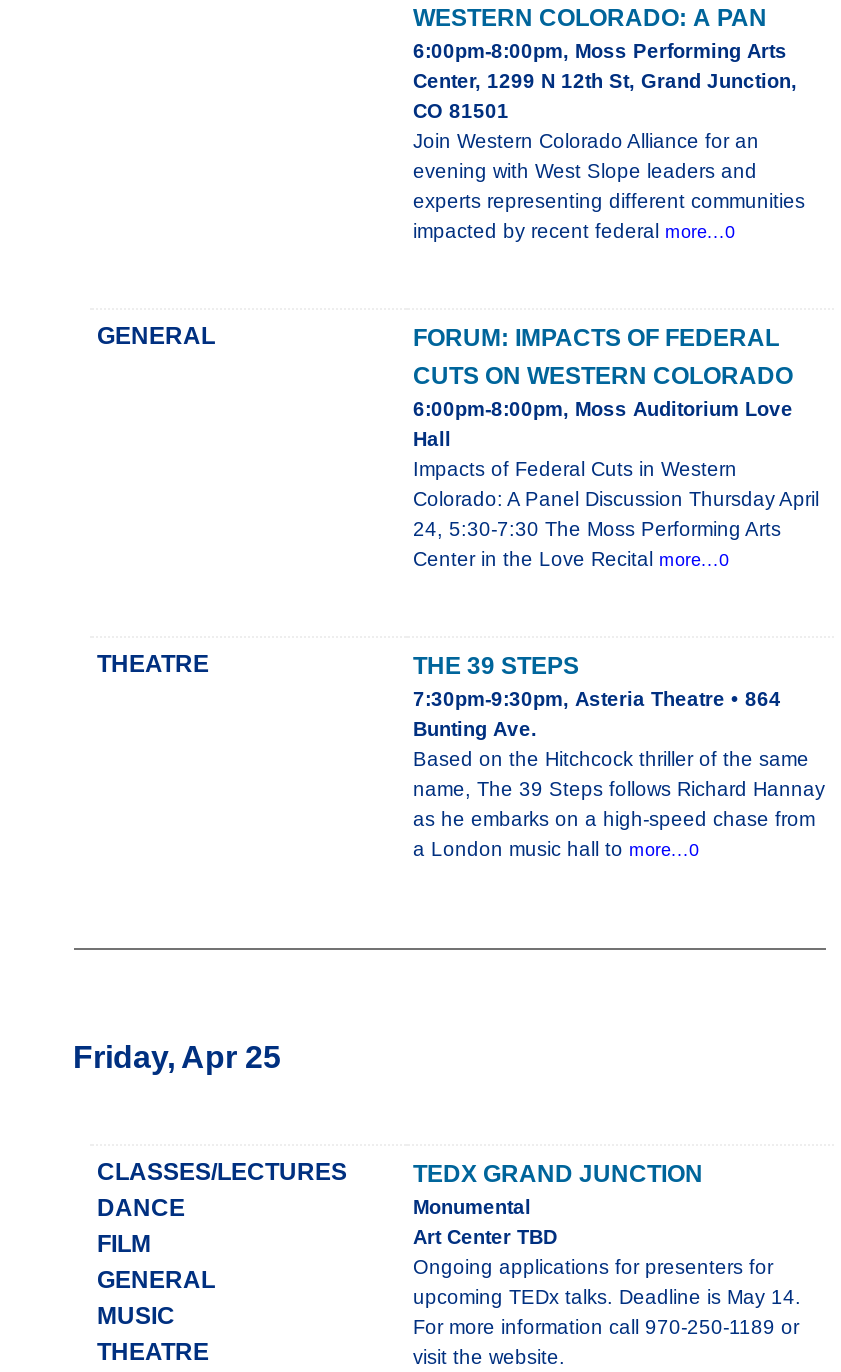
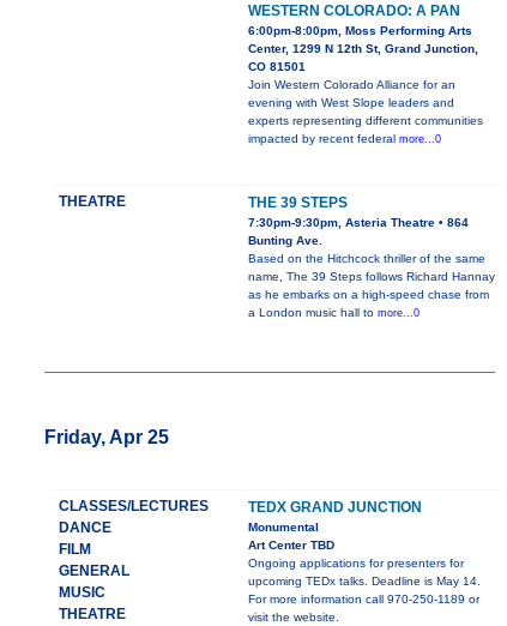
[97,323,819,571] GENERAL | FORUM: IMPACTS OF FEDERAL | CUTS ON WESTERN COLORADO | 6:00pm-8:00pm, Moss Auditorium Love | Hall | Impacts of Federal Cuts in Western | Colorado: A Panel Discussion Thursday April | 24, 5:30-7:30 The Moss Performing Arts | Center in the Love Recital more...0 -> none

